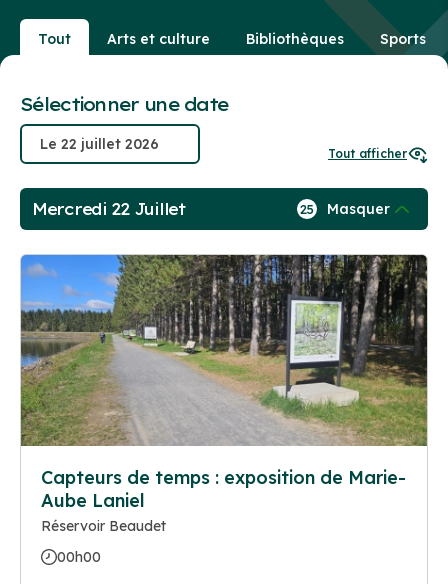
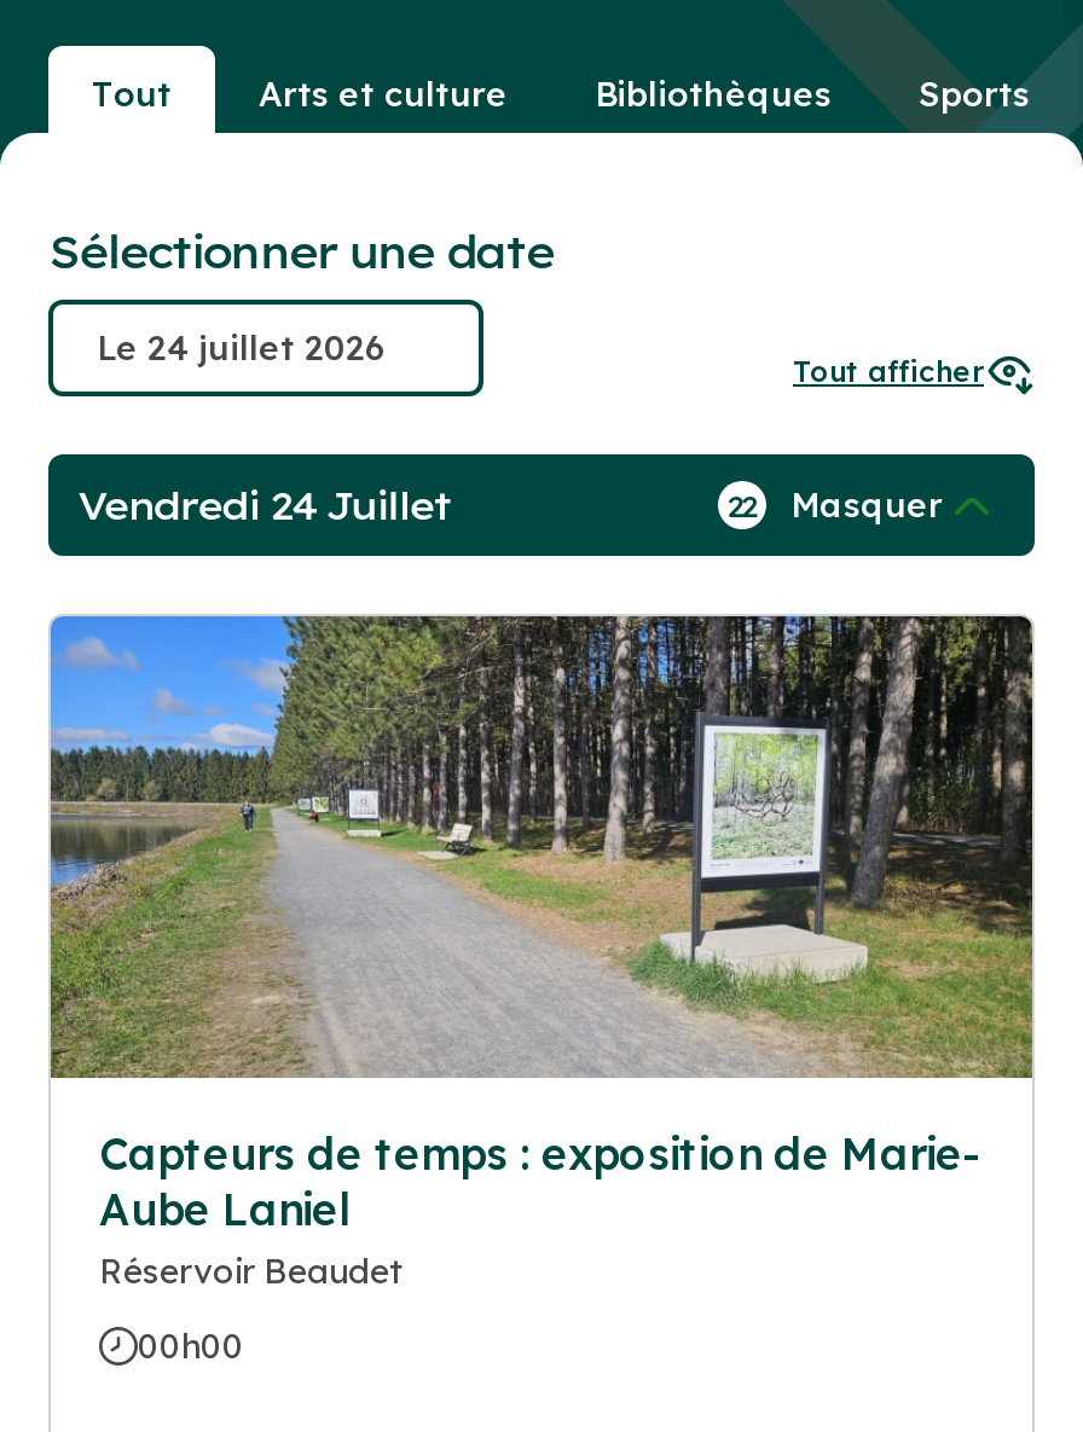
[32,199,186,219] Mercredi 22 Juillet -> [77,481,451,530] Vendredi 24 Juillet
[300,200,390,218] 25 Masquer -> [727,484,943,527] 22 Masquer

